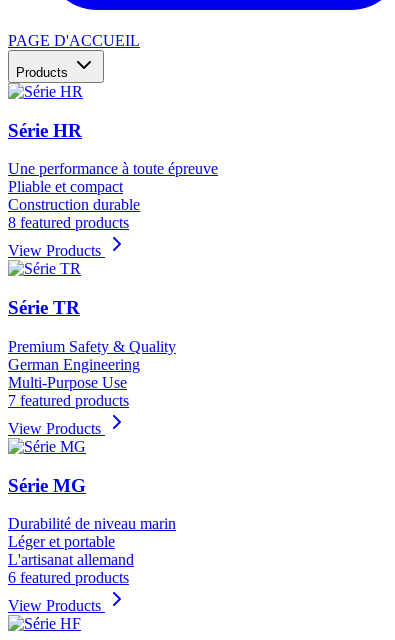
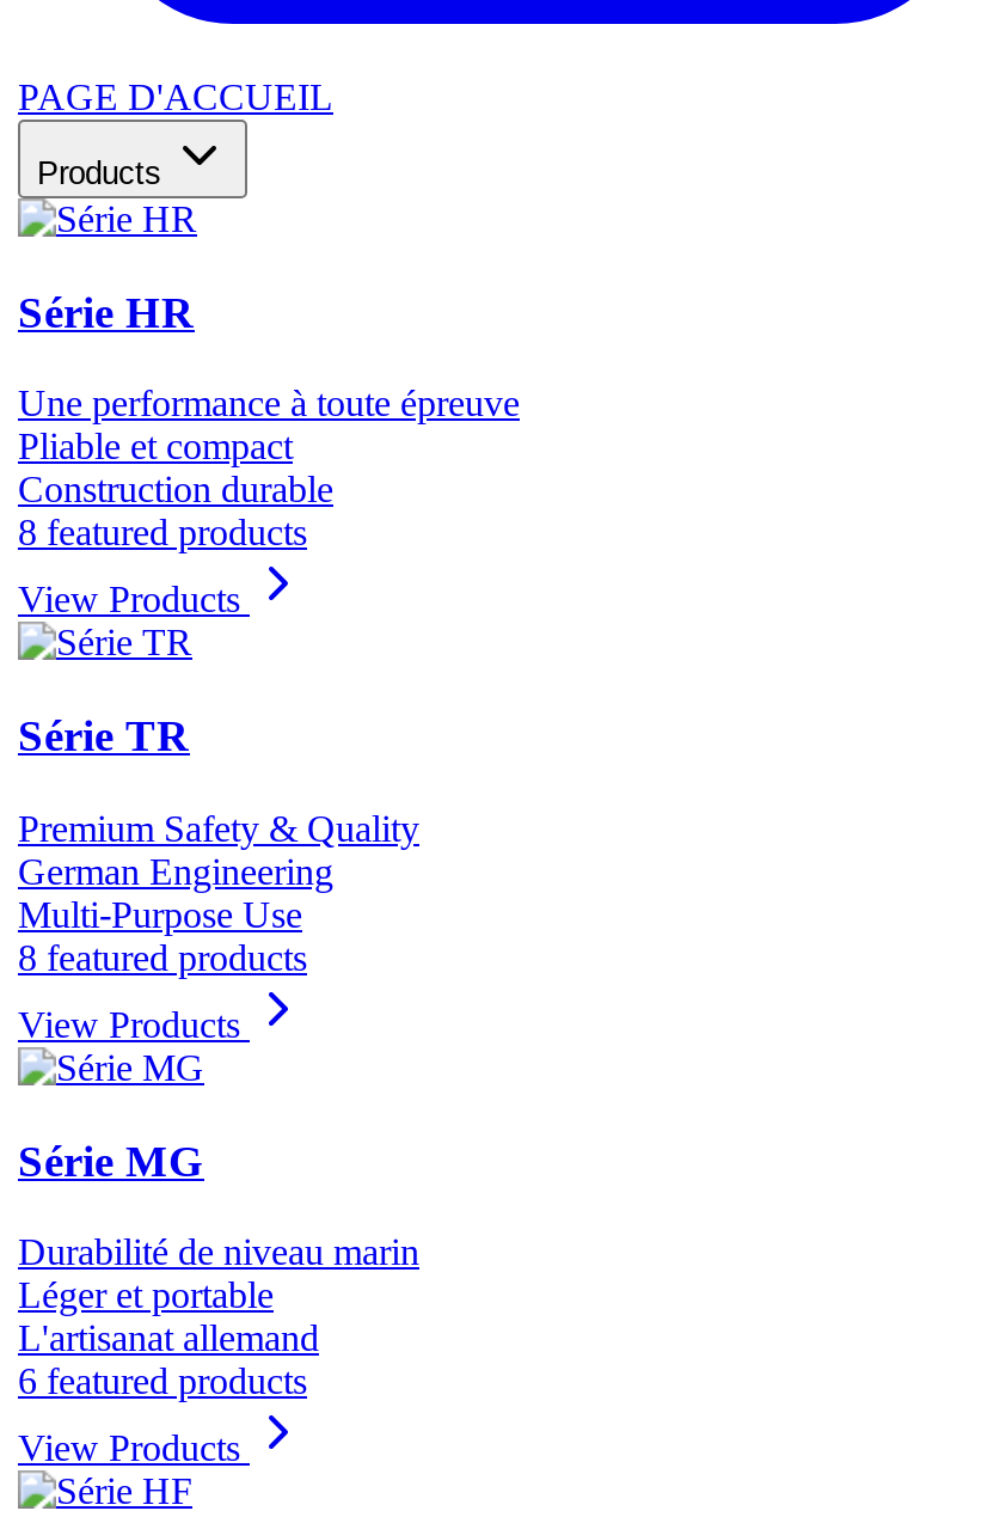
[8,392,129,409] 7 featured products -> [18,937,307,978] 8 featured products

